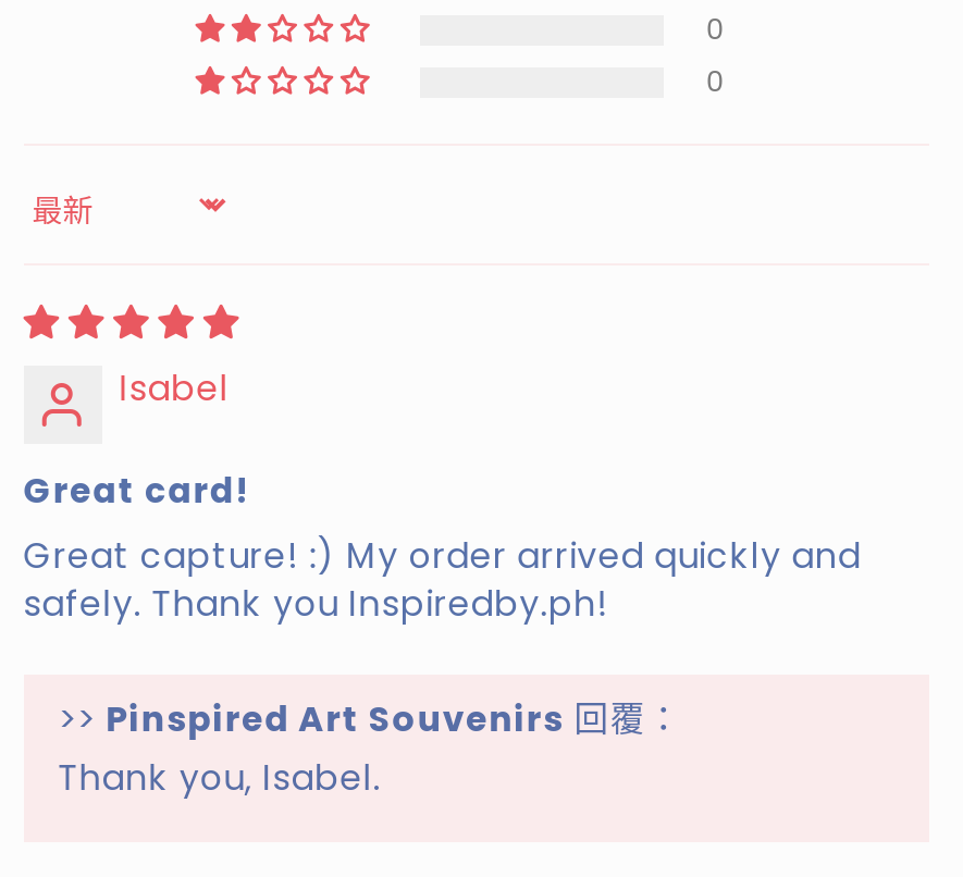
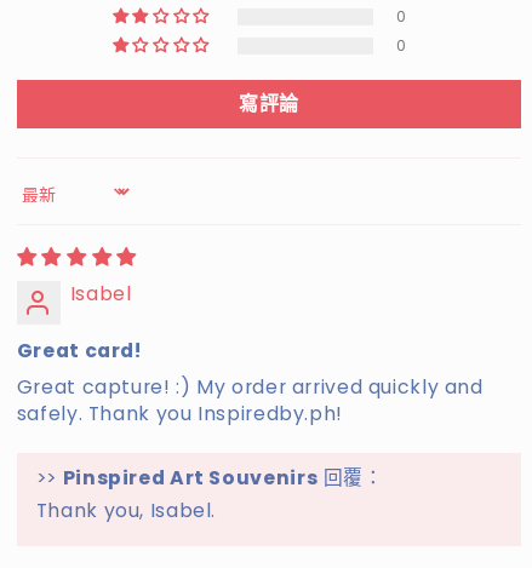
none -> [239,90,299,117] 寫評論

